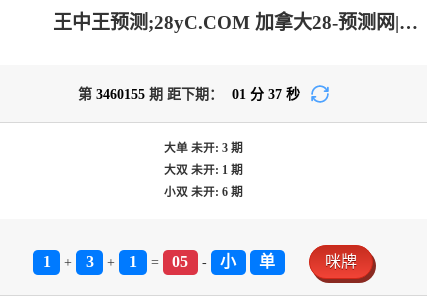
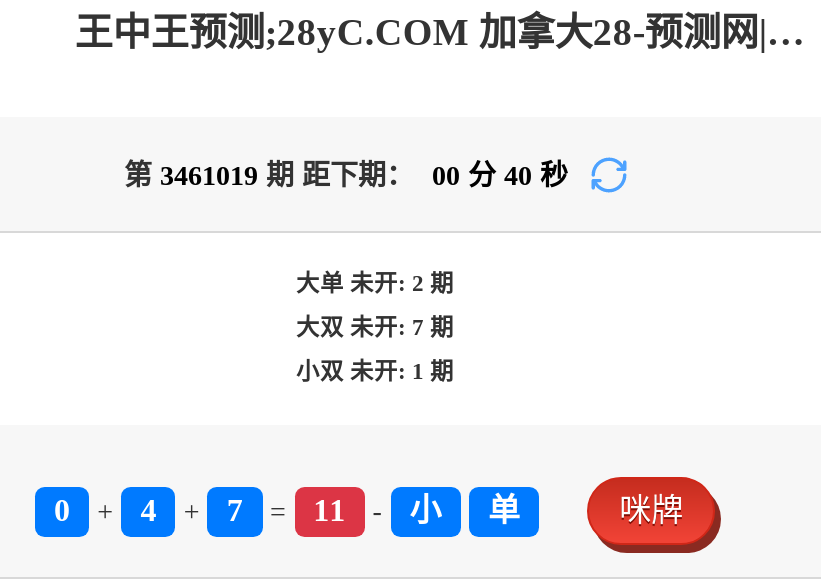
[77,87,299,102] 第3460155期 距下期： 01分 37秒 -> [124,161,568,191] 第3461019期 距下期： 00分 40秒
[163,142,242,155] 大单未开: 3期 -> [296,271,454,297] 大单未开: 2期
[163,164,242,177] 大双未开: 1期 -> [296,315,454,341] 大双未开: 7期
[163,186,242,199] 小双未开: 6期 -> [296,359,454,385] 小双未开: 1期
[42,253,50,270] 1 -> [54,493,70,527] 0
[86,253,94,270] 3 -> [140,493,156,527] 4
[129,253,137,270] 1 -> [227,493,243,527] 7
[172,253,188,270] 05 -> [313,493,345,527] 11

